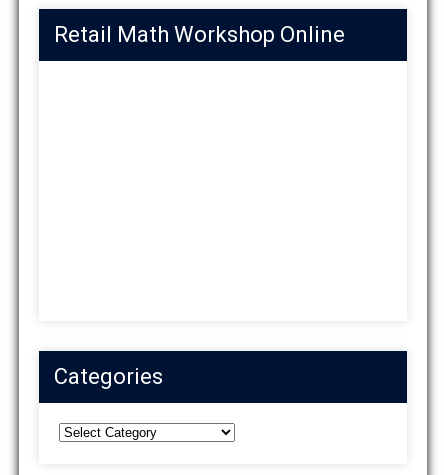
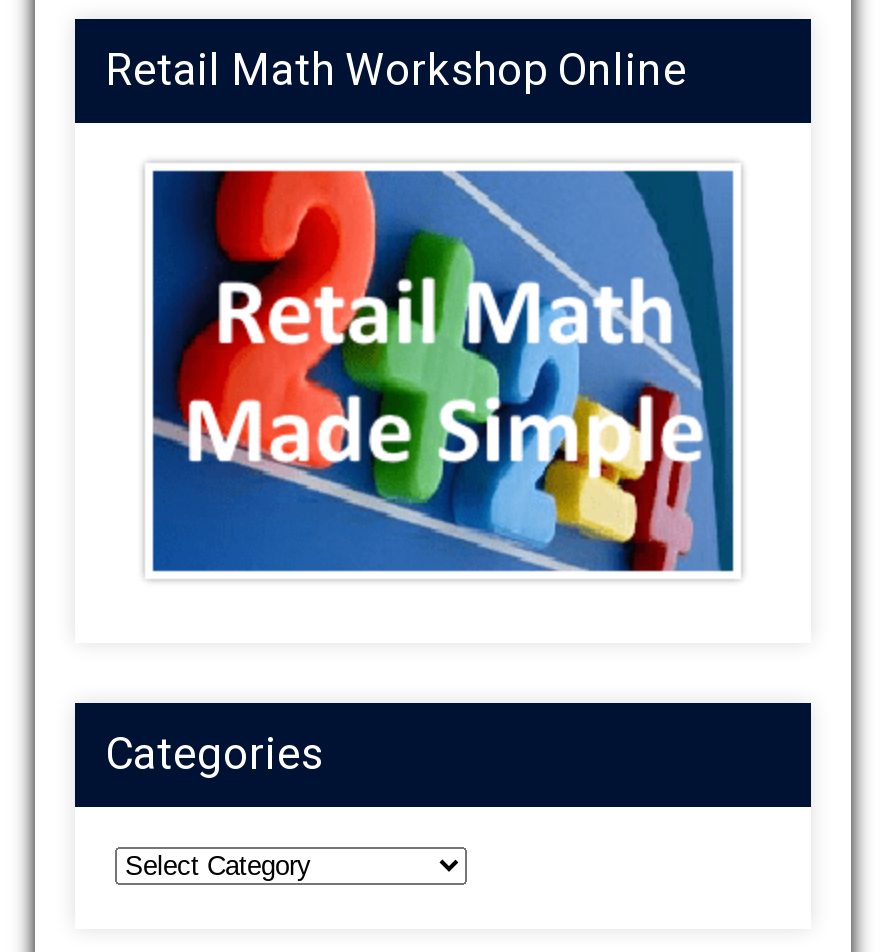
none -> [151,169,735,573] [image]

